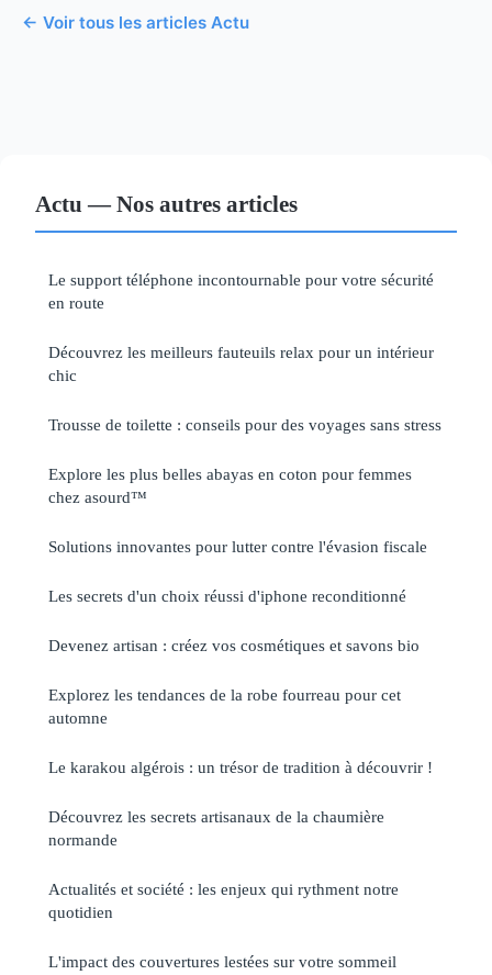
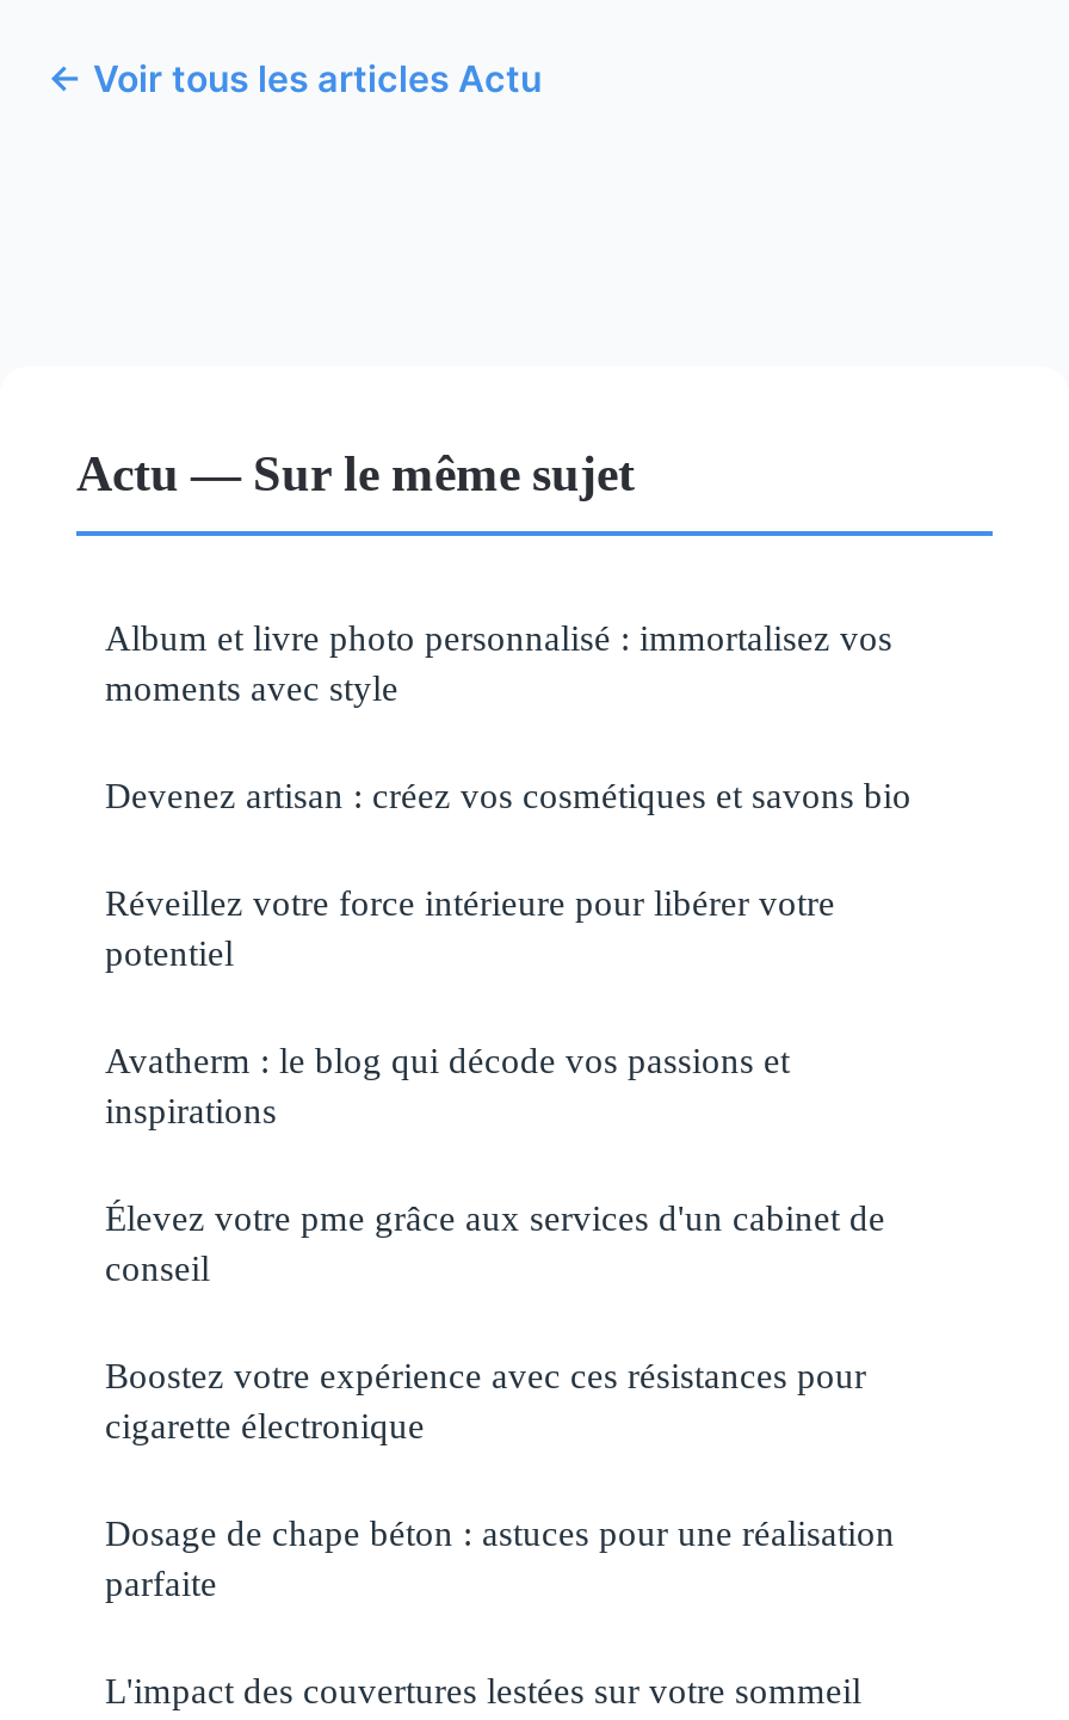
[35,191,441,605] Actu — Nos autres articles | Le support téléphone incontournable pour votre sécurité | en route | Découvrez les meilleurs fauteuils relax pour un intérieur | chic | Trousse de toilette : conseils pour des voyages sans stress | Explore les plus belles abayas en coton pour femmes | chez asourd™ | Solutions innovantes pour lutter contre l'évasion fiscale | Les secrets d'un choix réussi d'iphone reconditionné -> [76,446,892,709] Actu — Sur le même sujet | Album et livre photo personnalisé : immortalisez vos | moments avec style
moved [48,636,420,655] -> [105,776,912,816]: Devenez artisan : créez vos cosmétiques et savons bio
[48,686,433,922] Explorez les tendances de la robe fourreau pour cet | automne | Le karakou algérois : un trésor de tradition à découvrir ! | Découvrez les secrets artisanaux de la chaumière | normande | Actualités et société : les enjeux qui rythment notre | quotidien -> [105,883,895,1604] Réveillez votre force intérieure pour libérer votre | potentiel | Avatherm : le blog qui décode vos passions et | inspirations | Élevez votre pme grâce aux services d'un cabinet de | conseil | Boostez votre expérience avec ces résistances pour | cigarette électronique | Dosage de chape béton : astuces pour une réalisation | parfaite

